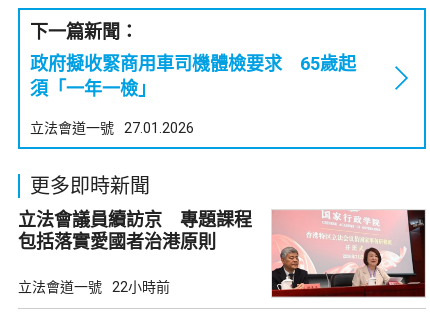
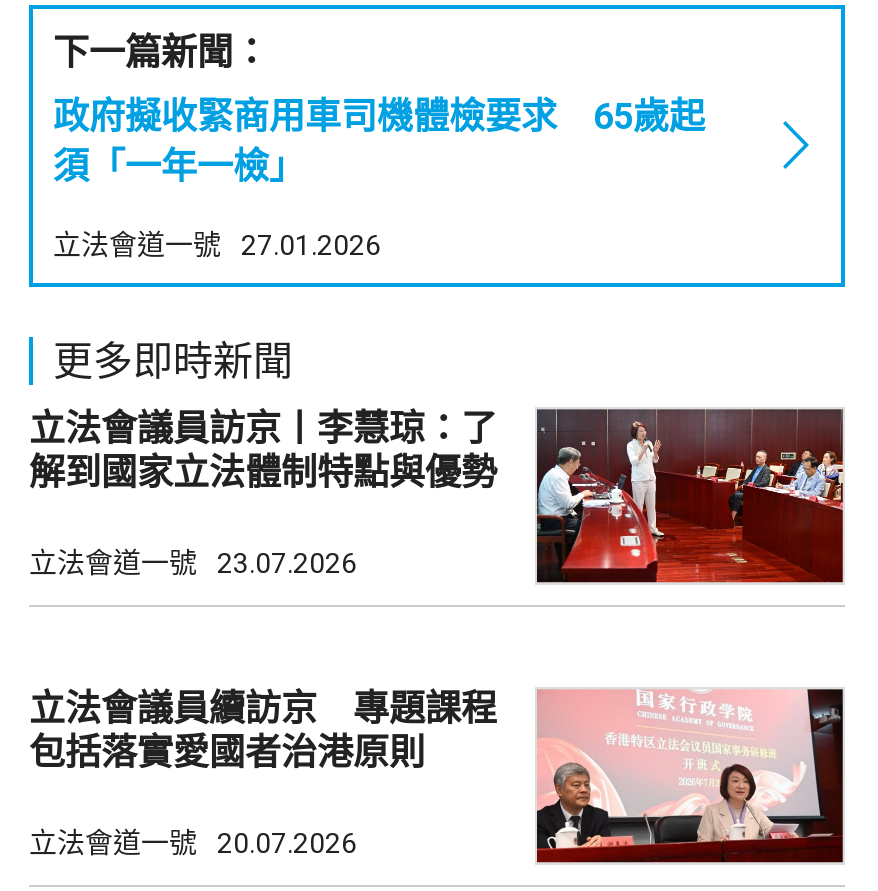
none -> [29,406,845,583] [image] | 立法會議員訪京丨李慧琼：了 | 解到國家立法體制特點與優勢 | 立法會道一號 | 23.07.2026
[18,279,170,295] 立法會道一號 22小時前 -> [29,827,357,859] 立法會道一號 20.07.2026

